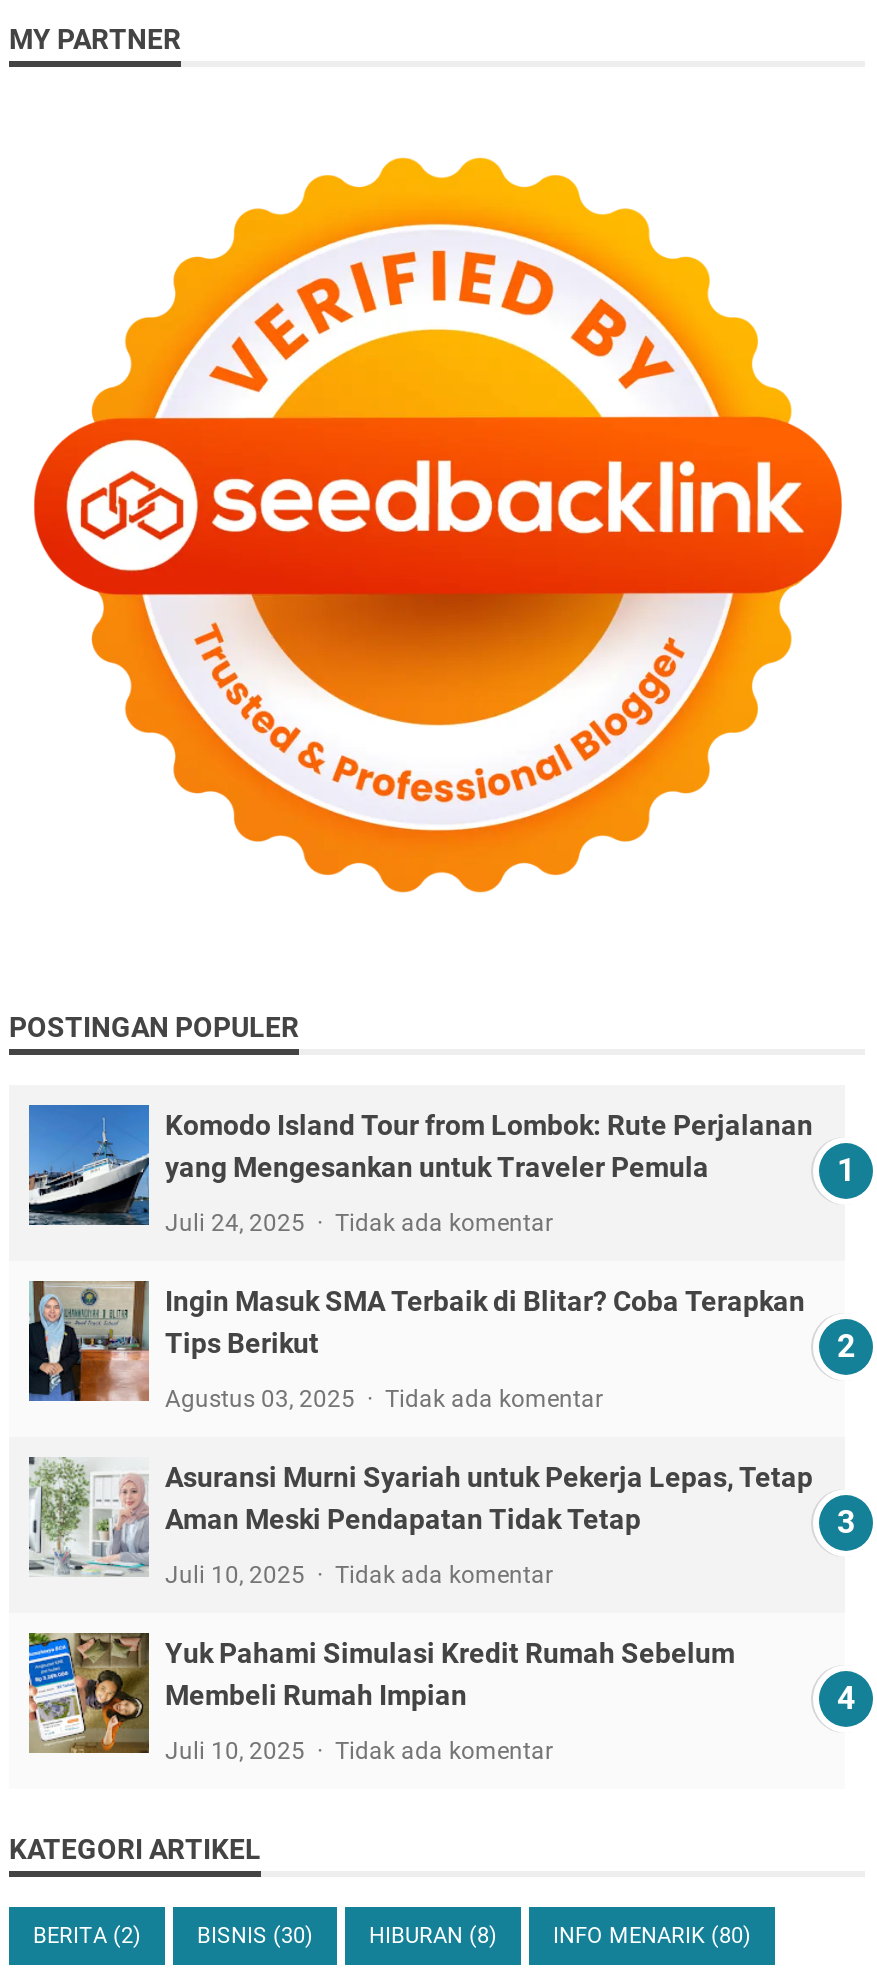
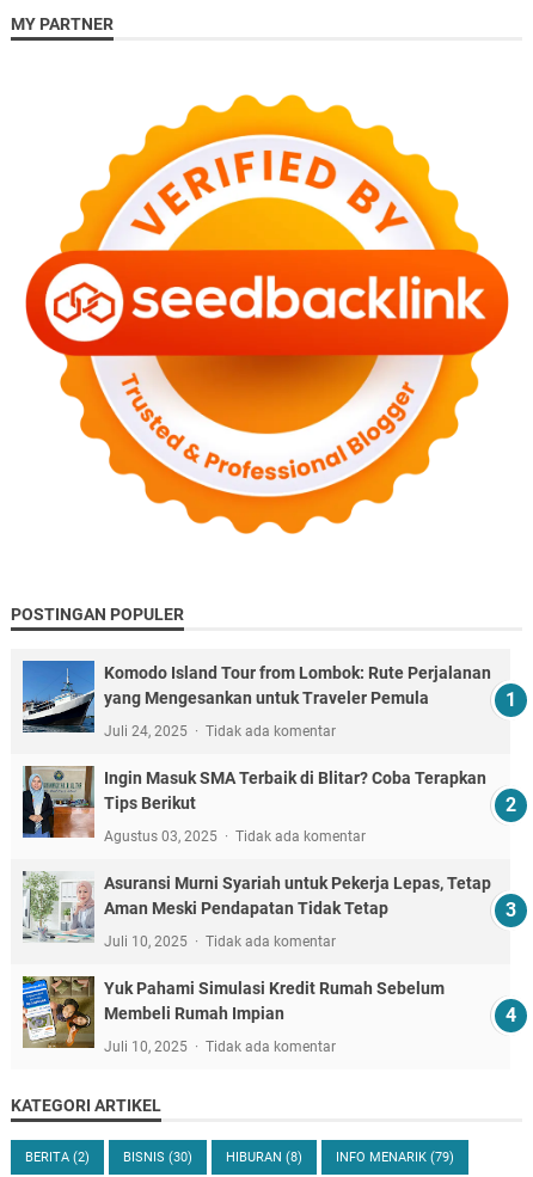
[553,1922,751,1948] INFO MENARIK (80) -> [336,1149,454,1165] INFO MENARIK (79)

